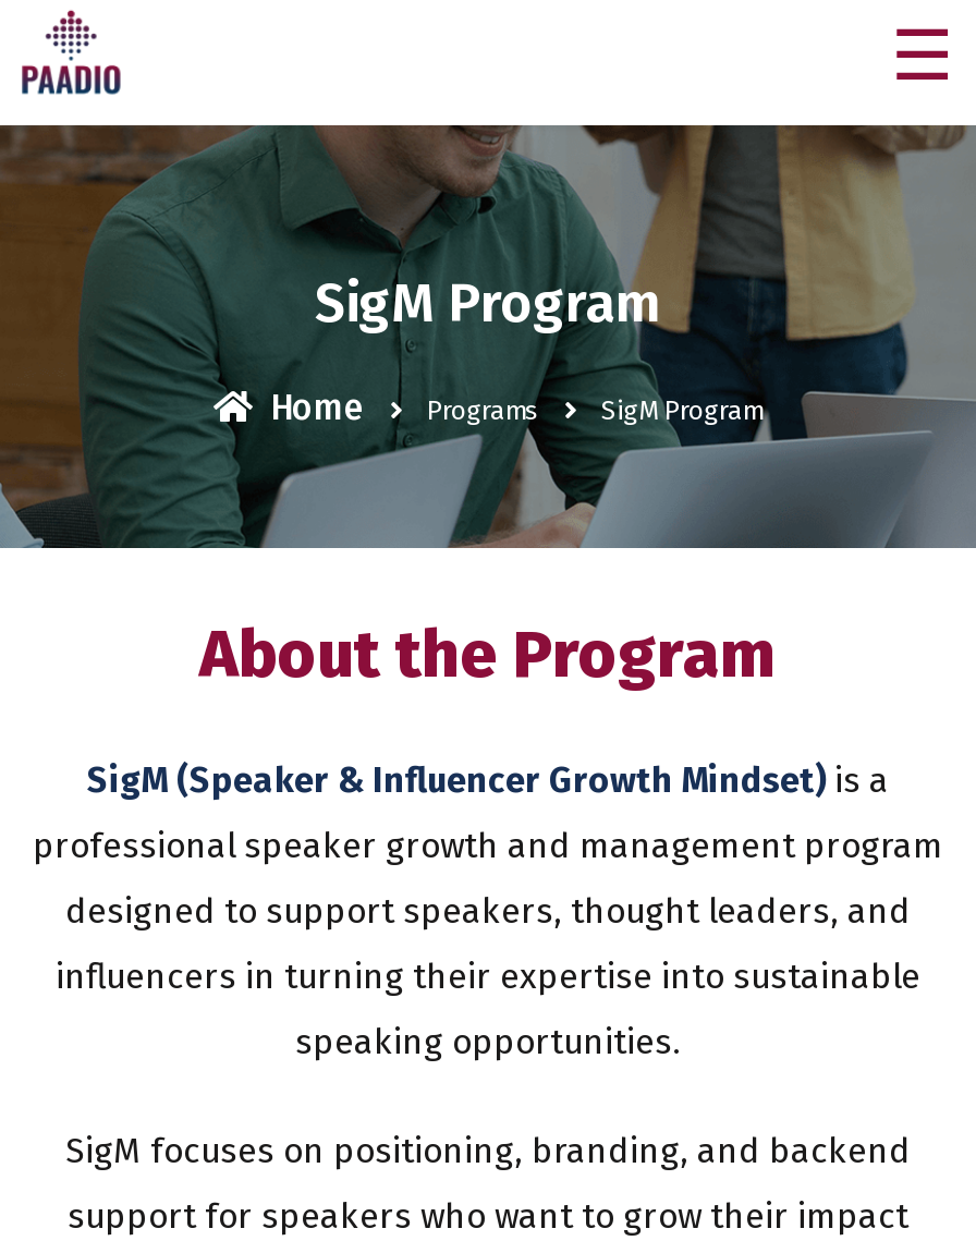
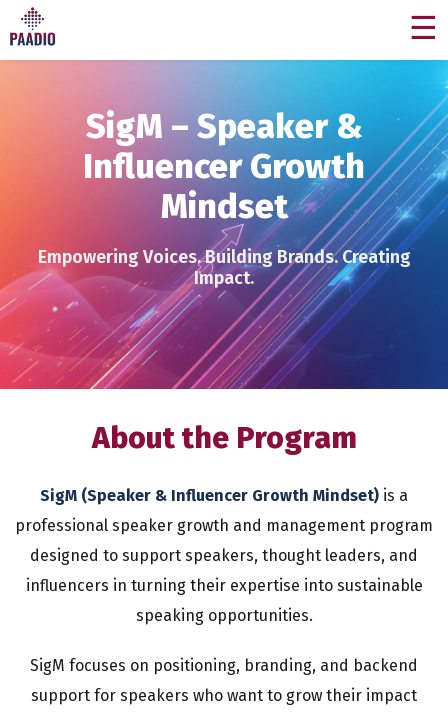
[7,123,969,550] [image] | SigM Program -> [3,59,445,390] [image] | SigM – Speaker & | Influencer Growth | Mindset
[261,387,762,428] Home | Programs | SigM Program -> [37,246,410,289] Empowering Voices. Building Brands. Creating | Impact.

